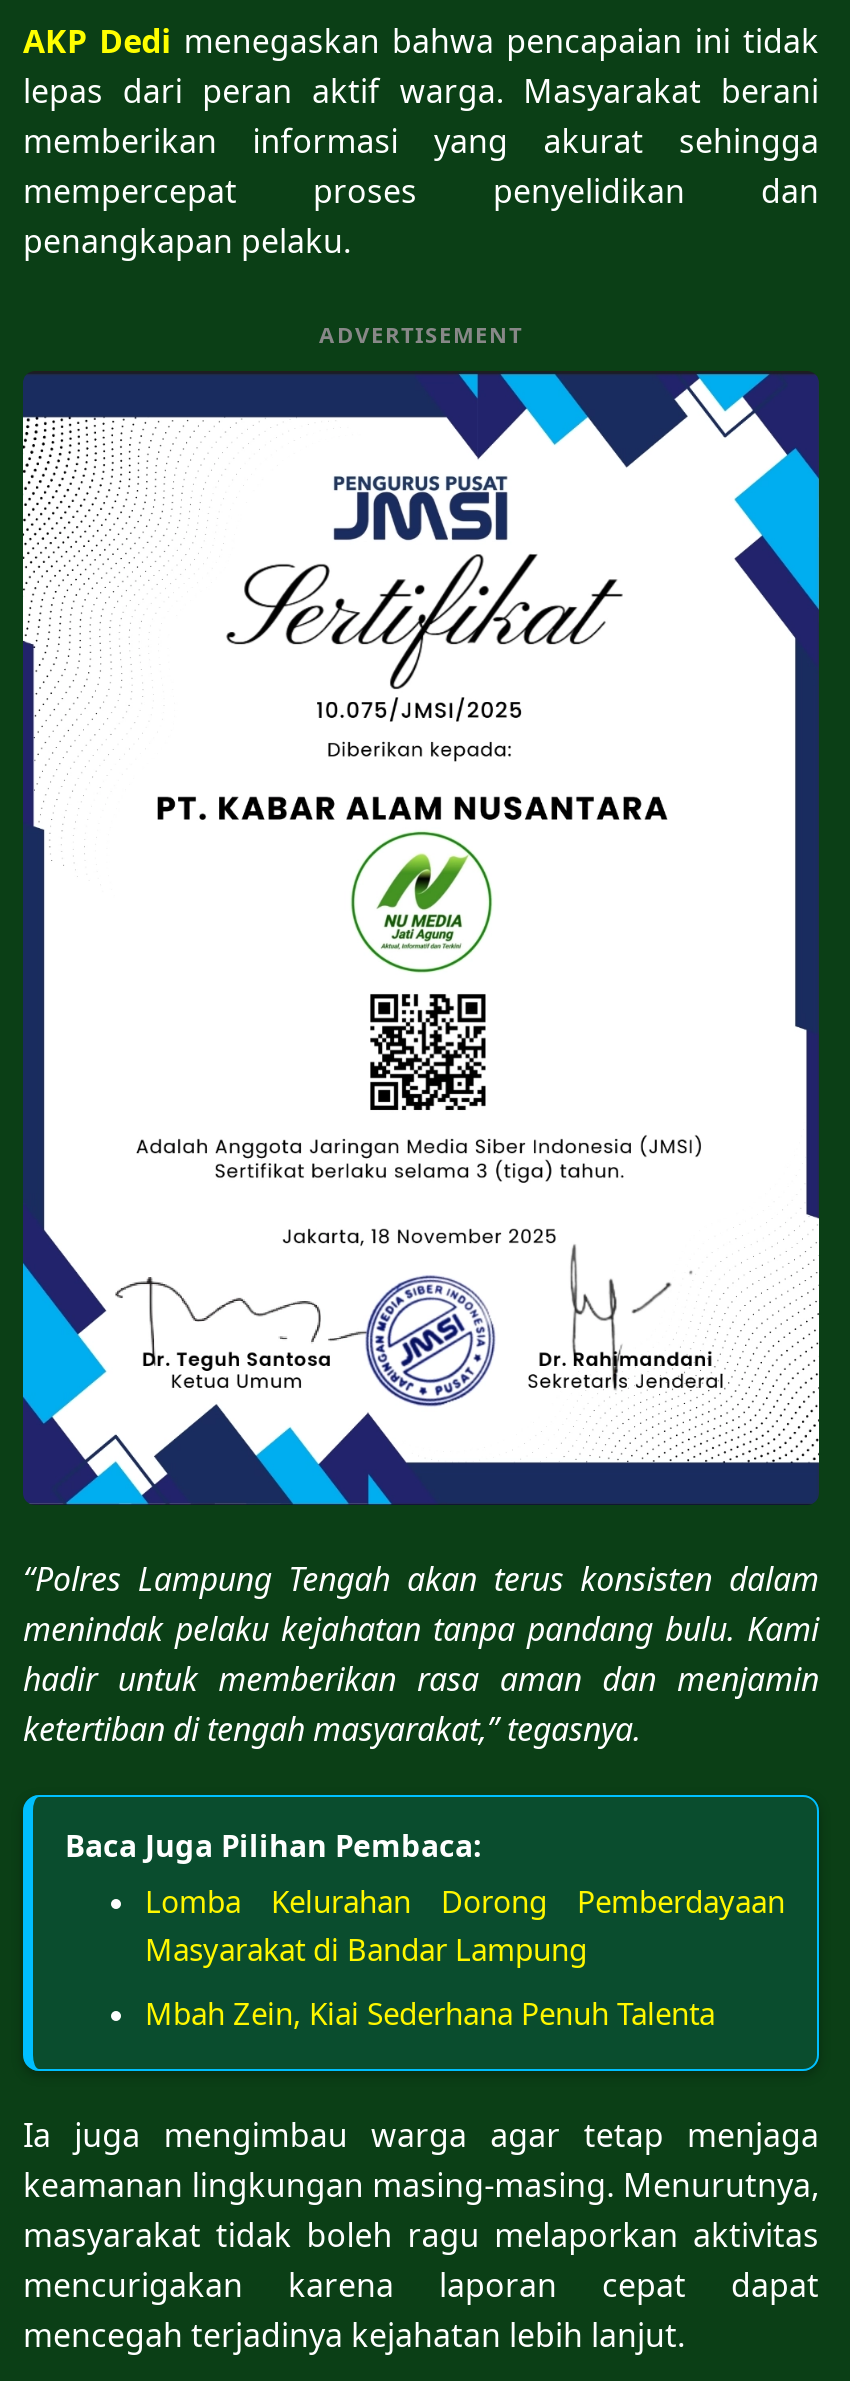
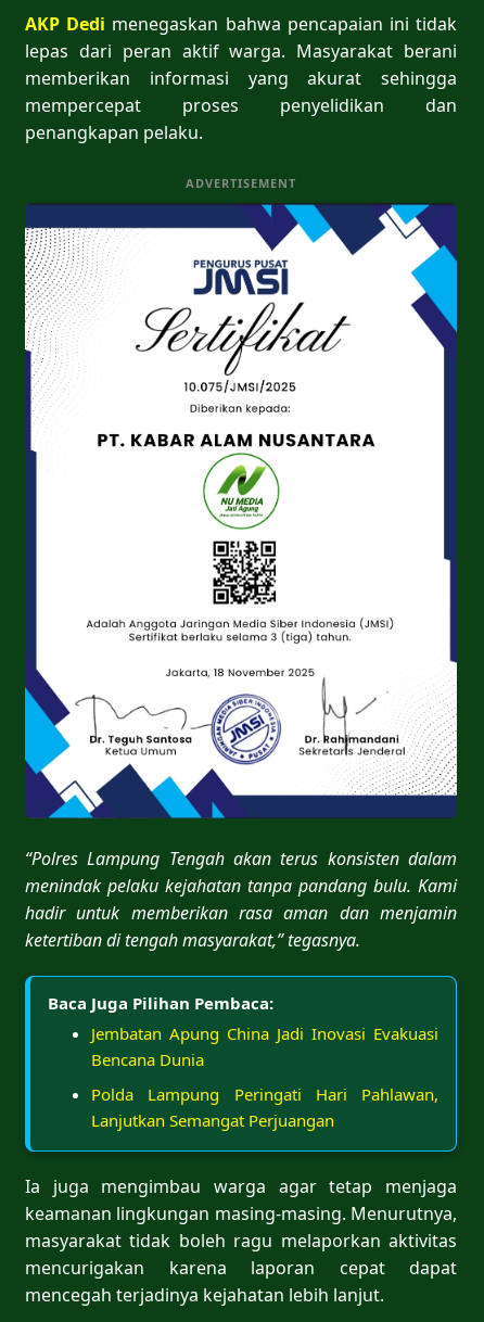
[145,1881,785,1969] Lomba Kelurahan Dorong Pemberdayaan | Masyarakat di Bandar Lampung -> [91,1022,438,1070] Jembatan Apung China Jadi Inovasi Evakuasi | Bencana Dunia
[145,1993,715,2033] Mbah Zein, Kiai Sederhana Penuh Talenta -> [91,1083,438,1131] Polda Lampung Peringati Hari Pahlawan, | Lanjutkan Semangat Perjuangan

